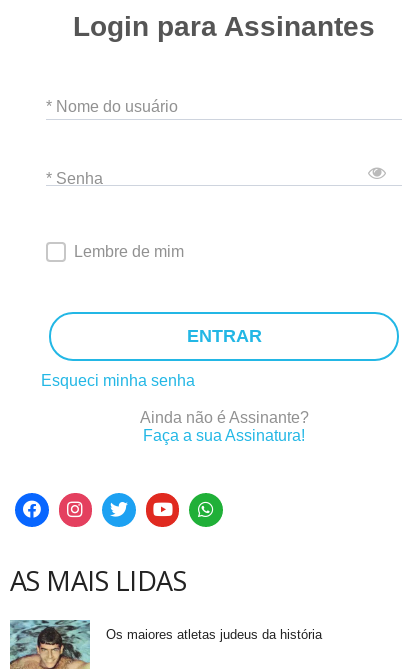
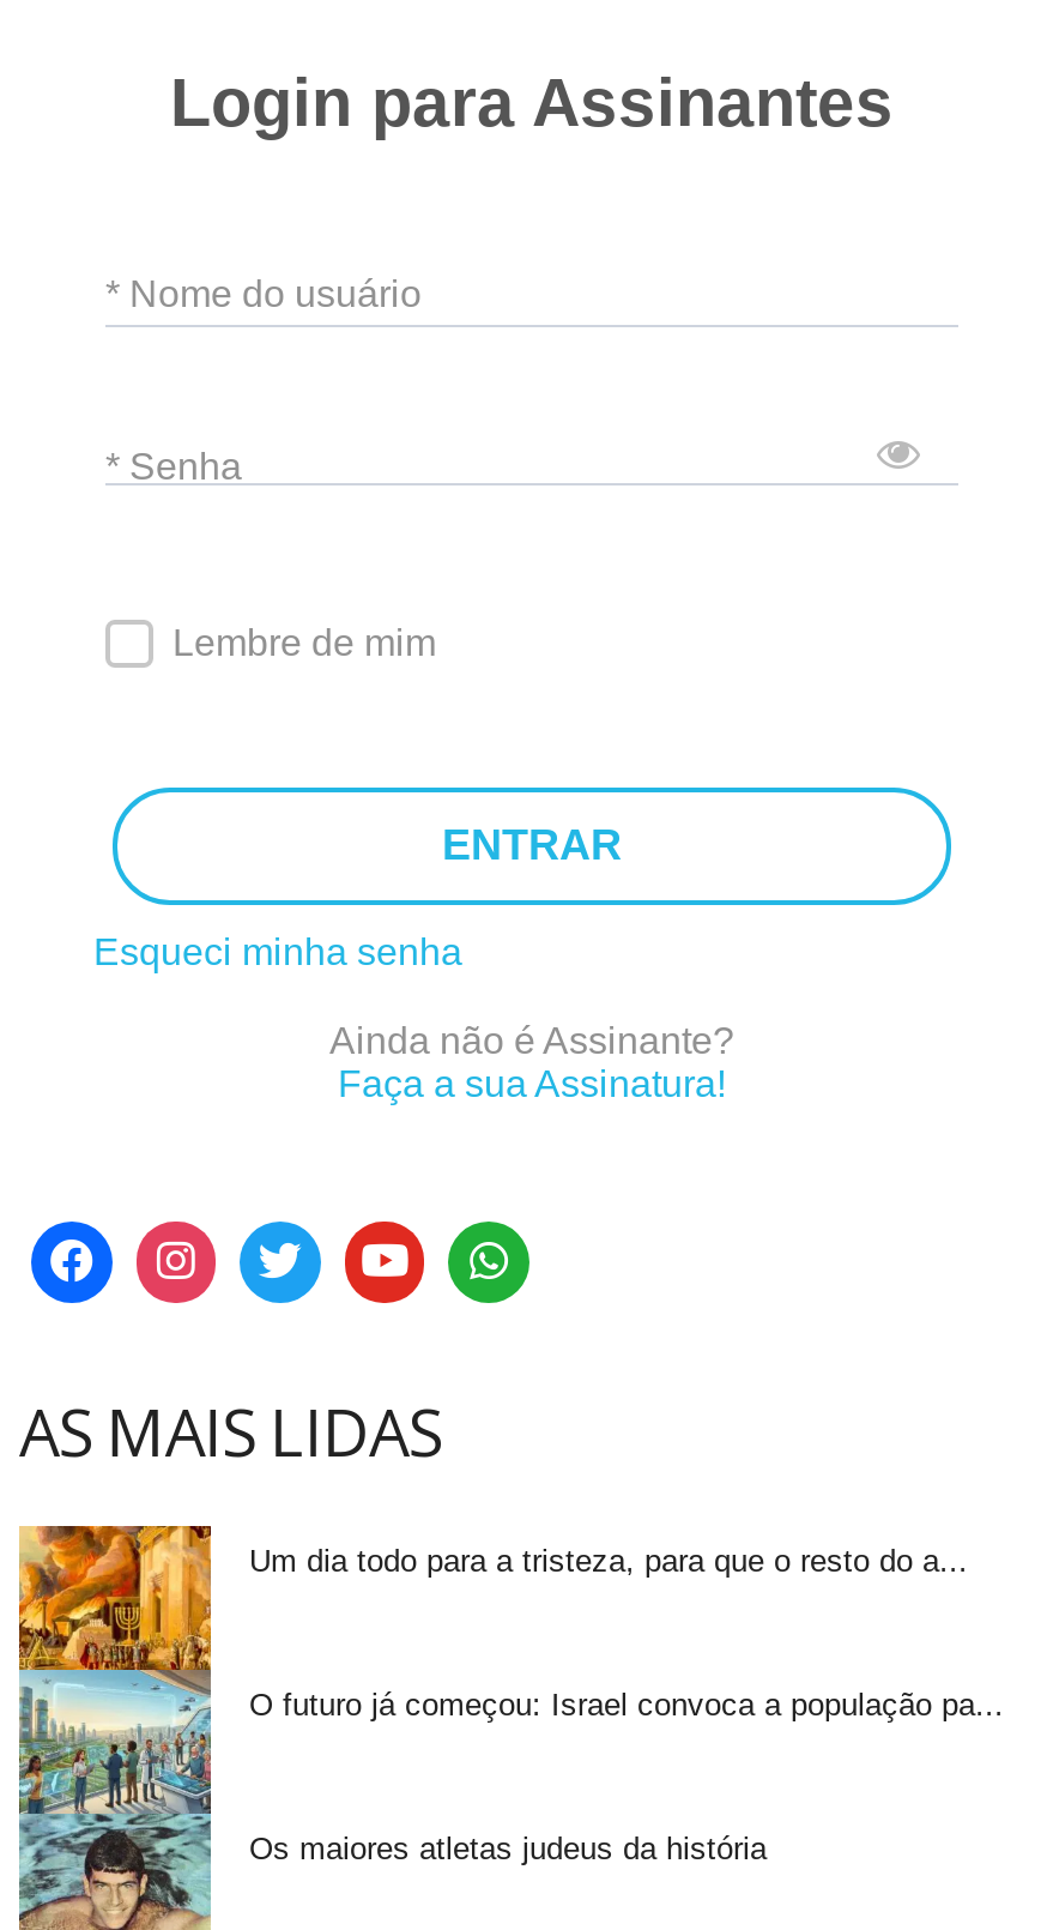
none -> [17,1524,968,1816] [image] | Um dia todo para a tristeza, para que o resto do a...
none -> [249,1686,1004,1722] O futuro já começou: Israel convoca a população pa...

